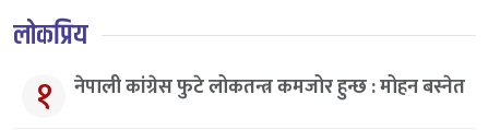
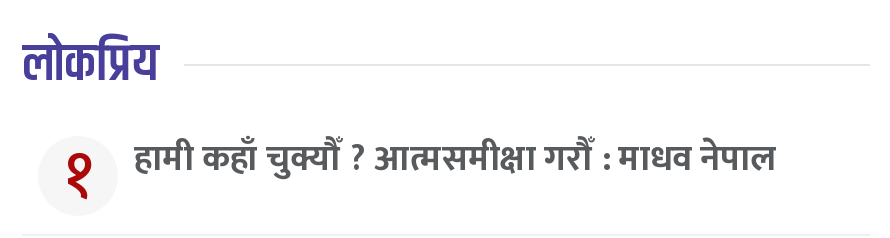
[74,71,465,104] नेपाली कांग्रेस फुटे लोकतन्त्र कमजोर हुन्छ : मोहन बस्नेत -> [134,130,776,190] हामी कहाँ चुक्यौँ ? आत्मसमीक्षा गरौँ : माधव नेपाल

